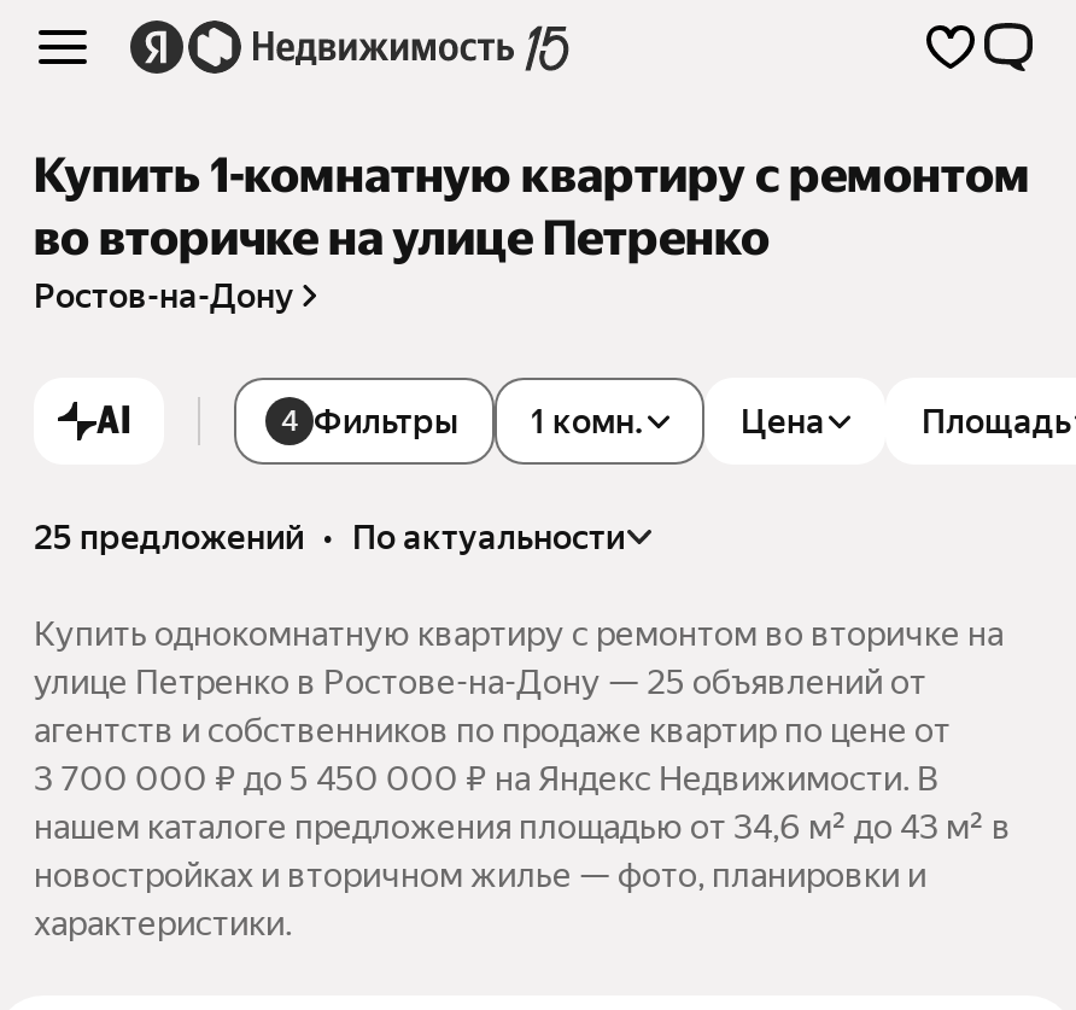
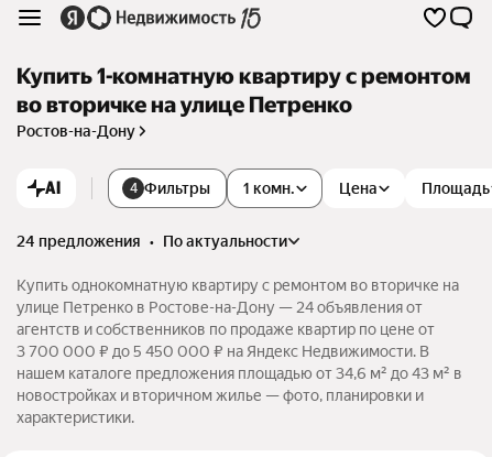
[34,518,625,557] 25 предложений • по актуальности -> [17,233,287,250] 24 предложения • по актуальности
[34,663,926,702] улице Петренко в Ростове-на-Дону — 25 объявлений от -> [17,299,423,316] улице Петренко в Ростове-на-Дону — 24 объявления от

